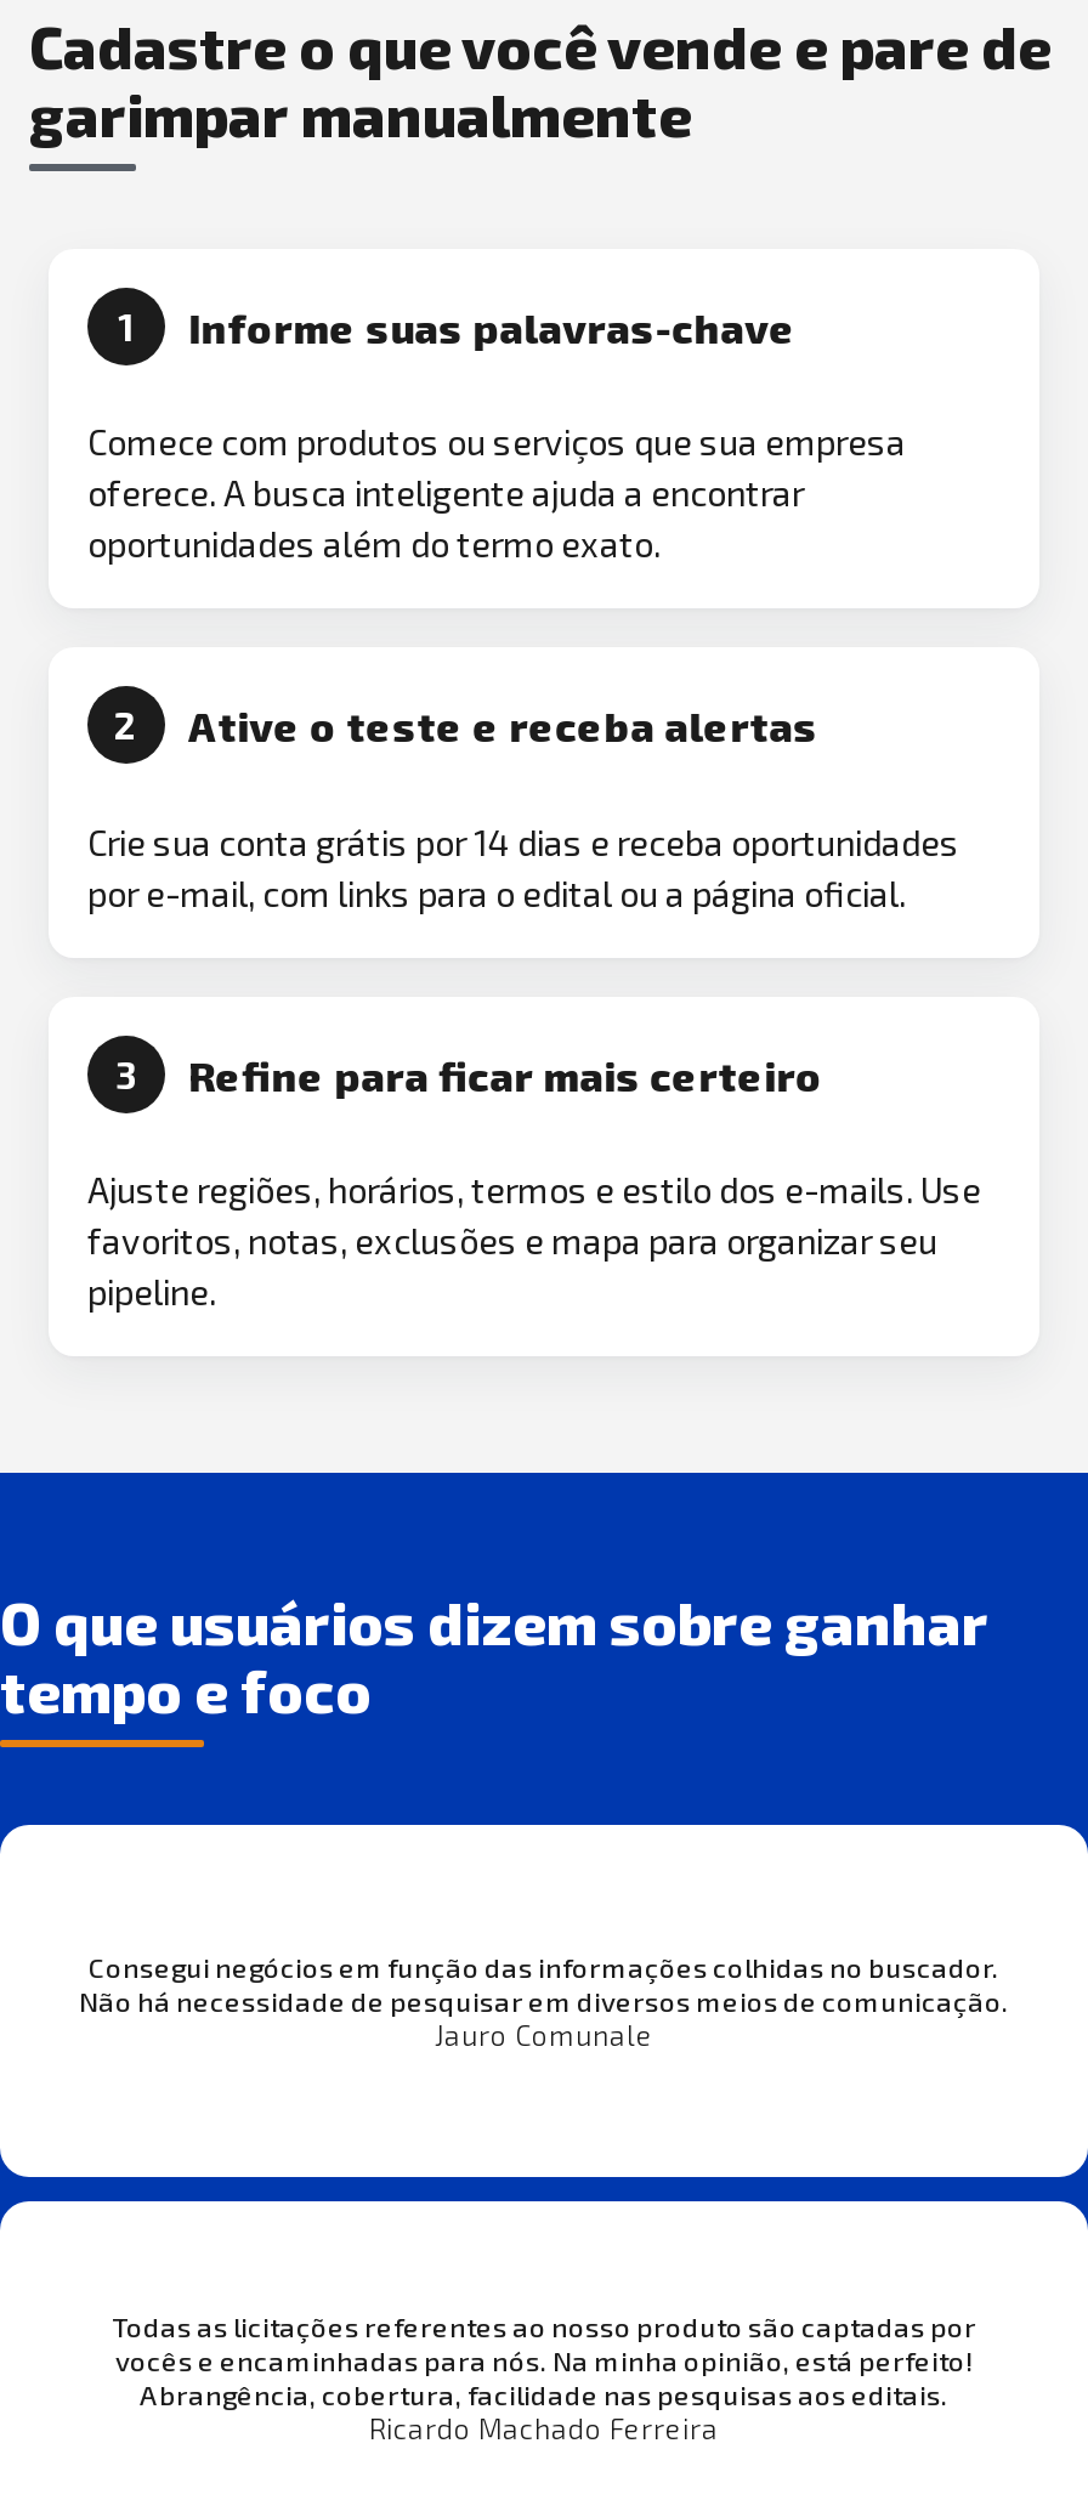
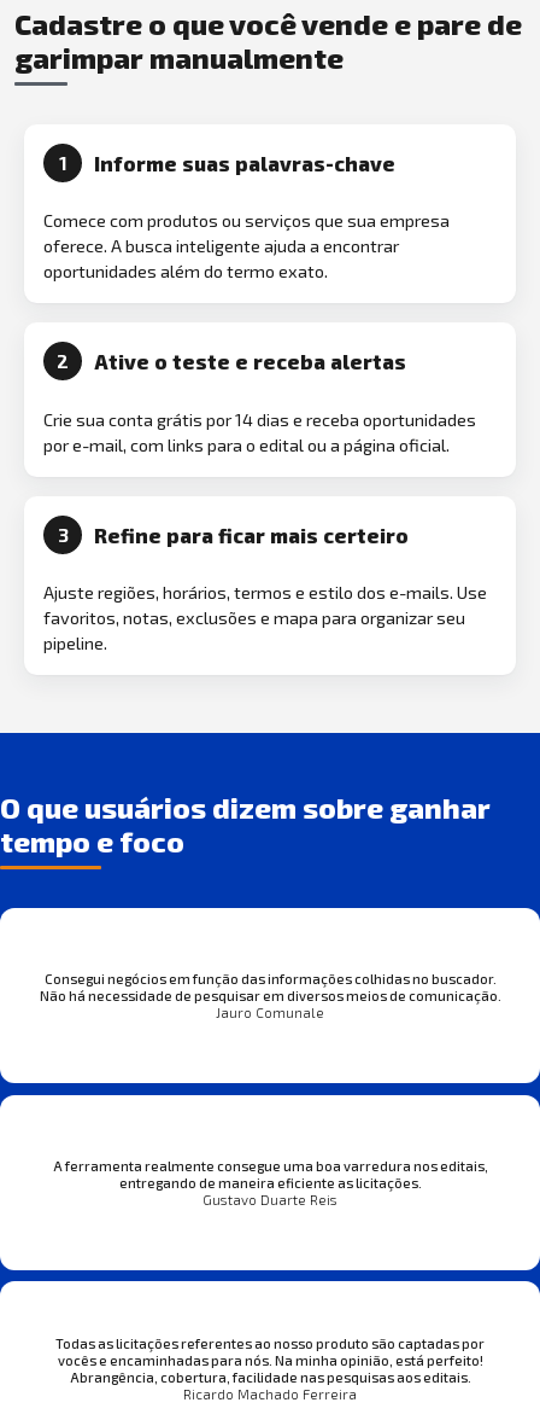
none -> [52,1157,488,1207] A ferramenta realmente consegue uma boa varredura nos editais, | entregando de maneira eficiente as licitações. | Gustavo Duarte Reis

